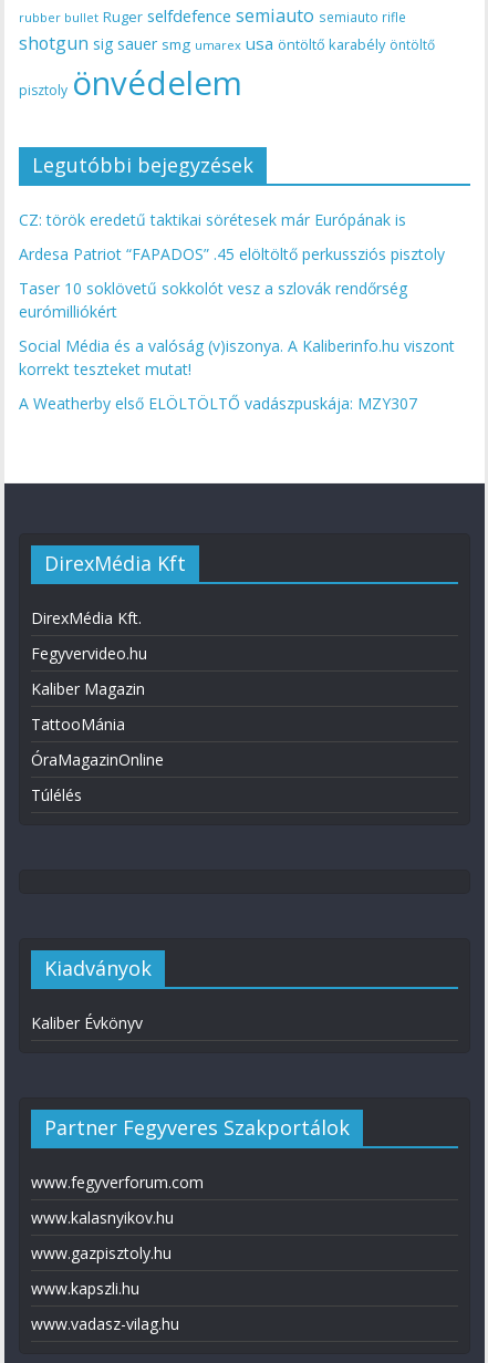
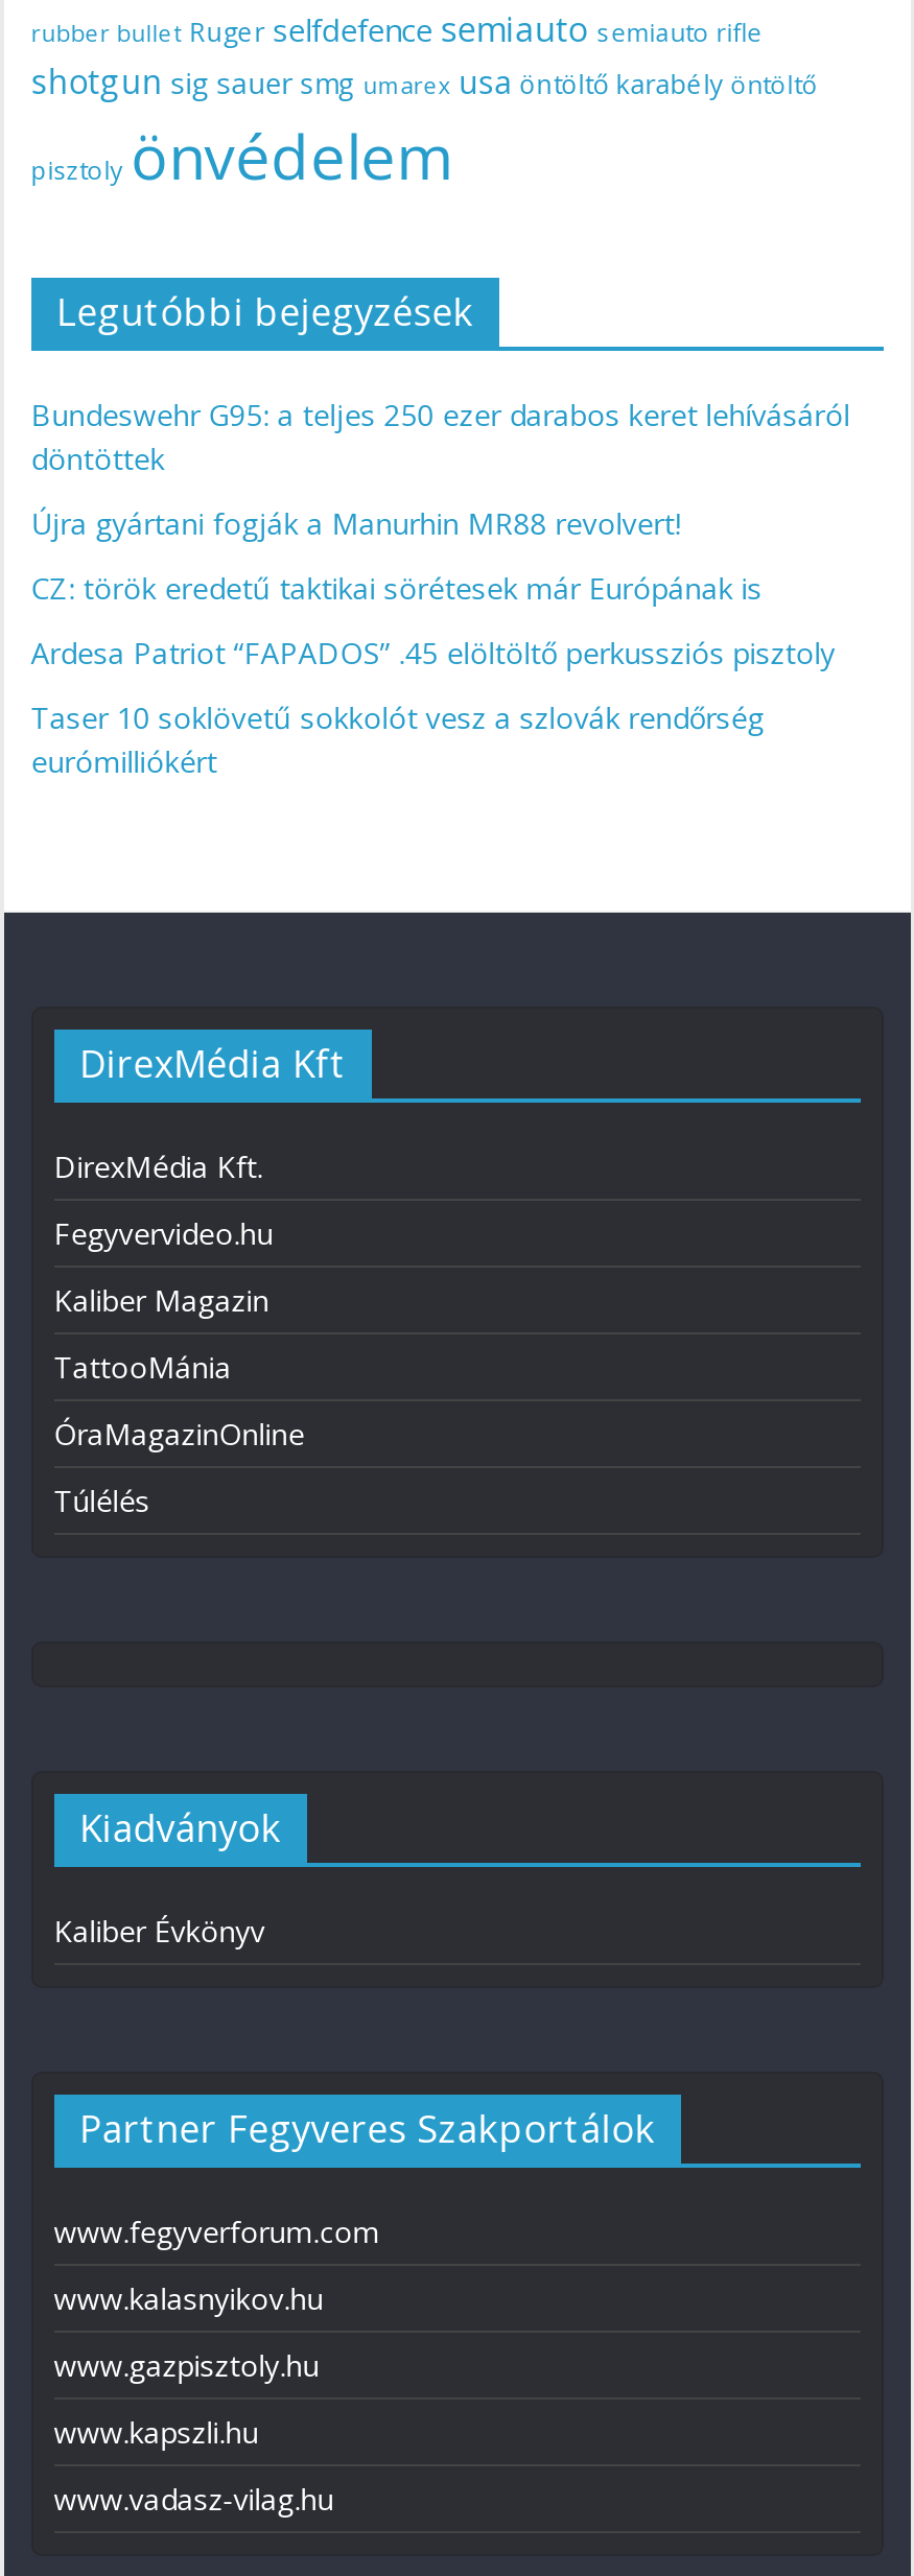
none -> [31,394,850,542] Bundeswehr G95: a teljes 250 ezer darabos keret lehívásáról | döntöttek | Újra gyártani fogják a Manurhin MR88 revolvert!
moved [19,209,445,321] -> [31,567,835,780]: CZ: török eredetű taktikai sörétesek már Európának is | Ardesa Patriot “FAPADOS” .45 elöltöltő perkussziós pisztoly | Taser 10 soklövetű sokkolót vesz a szlovák rendőrség | eurómilliókért
[19,335,455,413] Social Média és a valóság (v)iszonya. A Kaliberinfo.hu viszont | korrekt teszteket mutat! | A Weatherby első ELÖLTÖLTŐ vadászpuskája: MZY307 -> none

